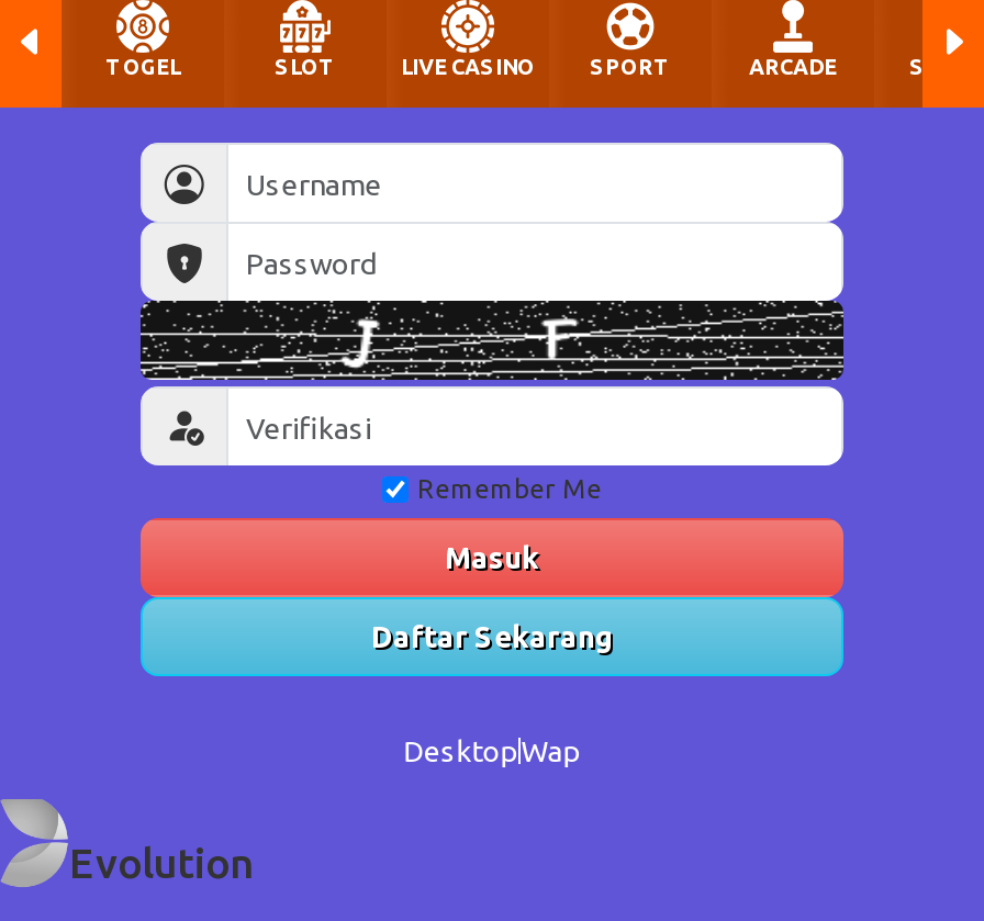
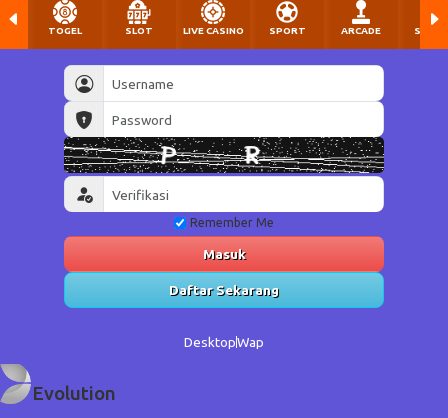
[141,301,843,382] [image] -> [64,137,384,174] [image]

